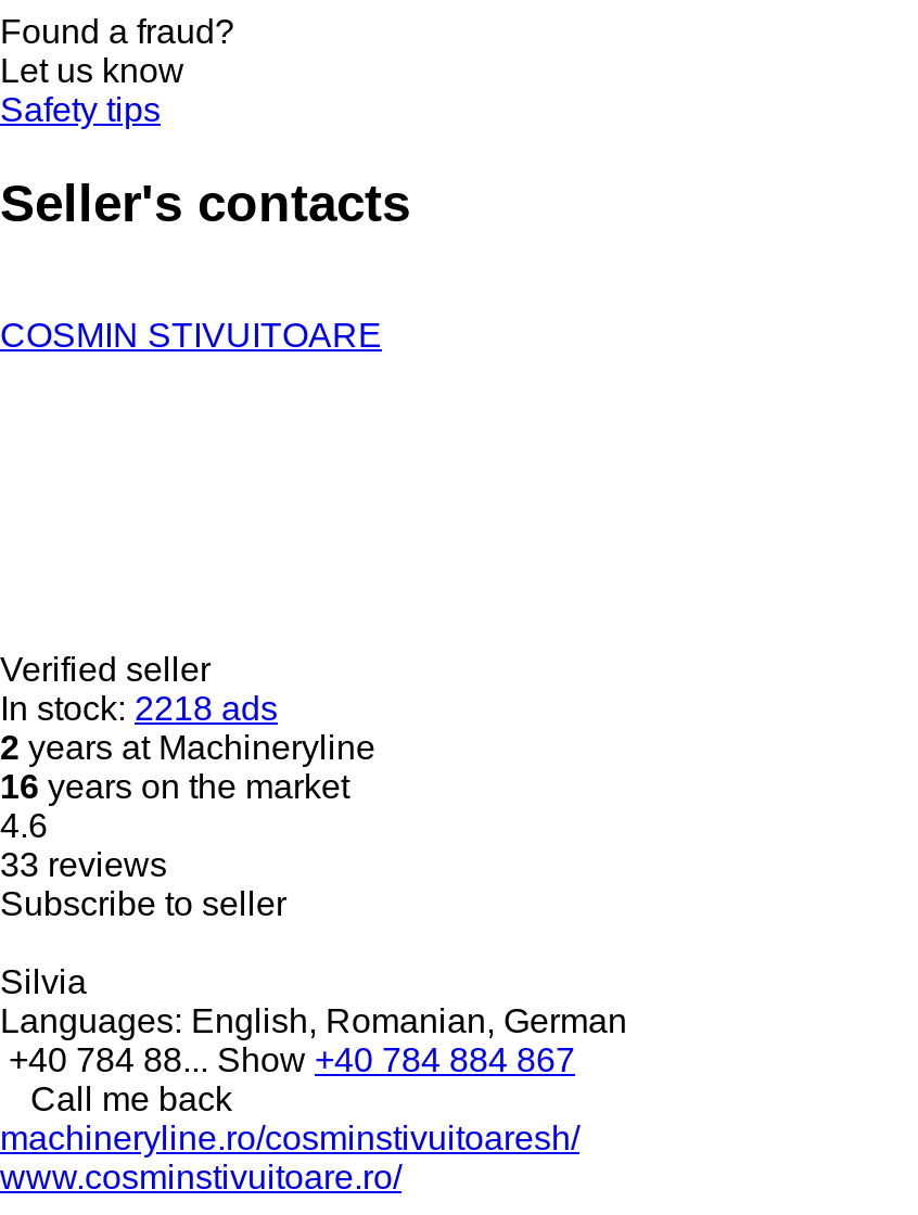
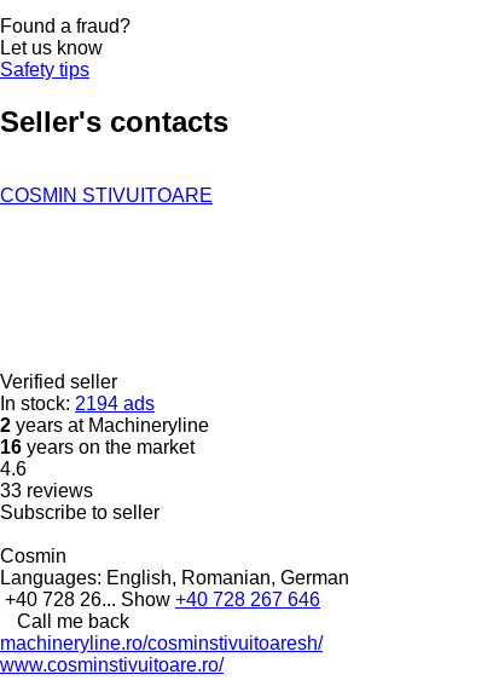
[0,689,278,726] In stock: 2218 ads -> [0,393,155,413] In stock: 2194 ads
[0,962,87,999] Silvia -> [0,545,66,566] Cosmin
[9,1040,575,1077] +40 784 88... Show +40 784 884 867 -> [5,589,320,609] +40 728 26... Show +40 728 267 646

